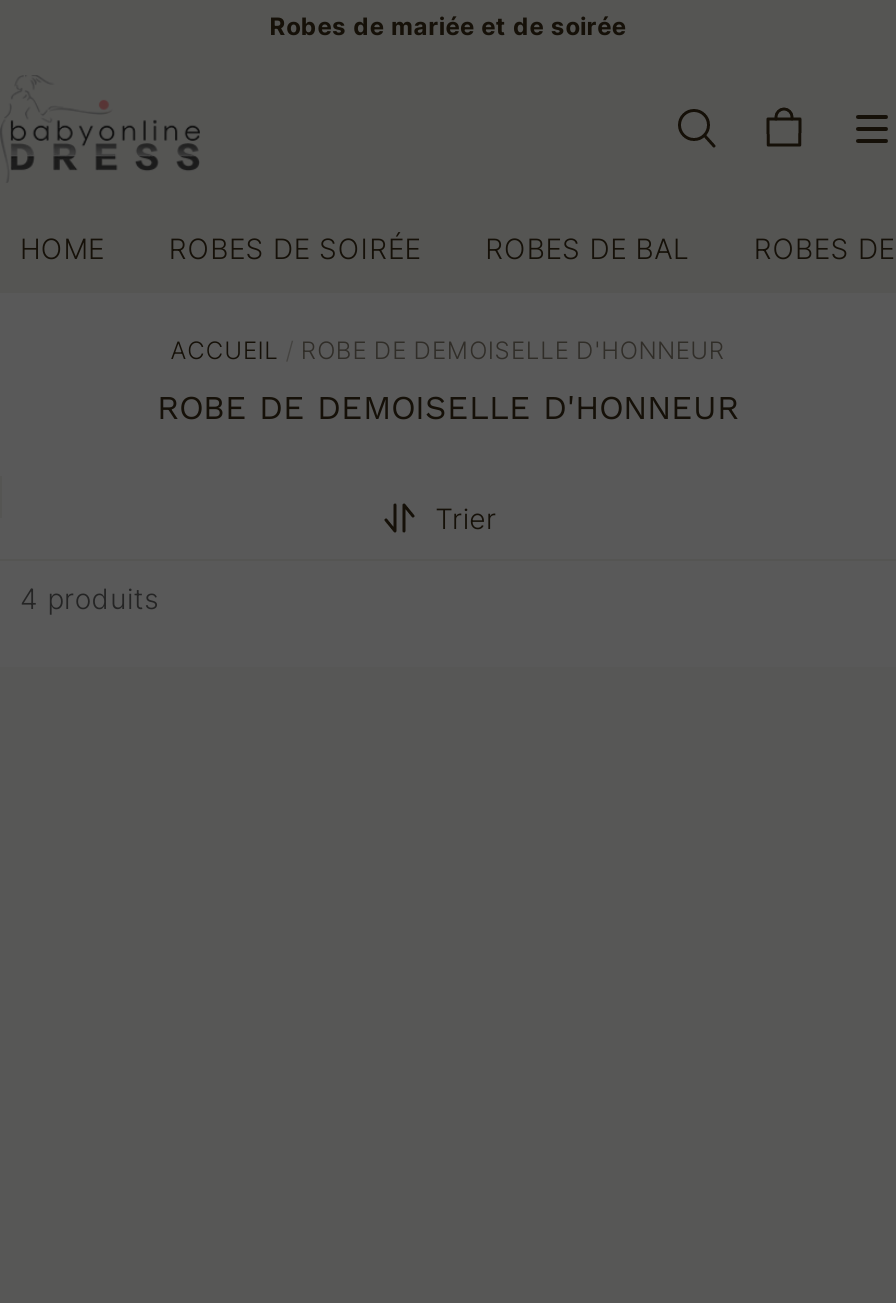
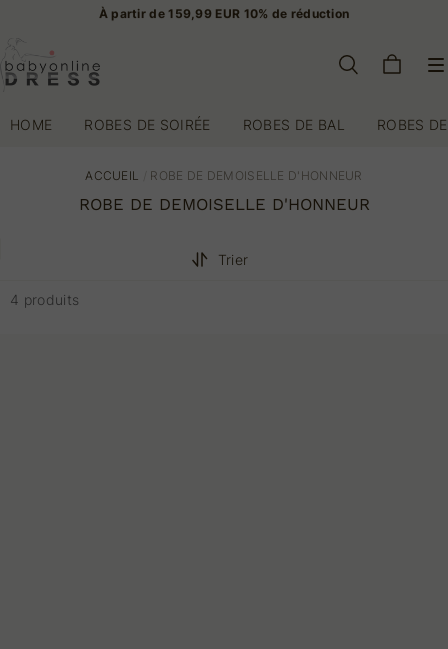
[270,11,626,41] Robes de mariée et de soirée -> [99,6,349,21] À partir de 159,99 EUR 10% de réduction

